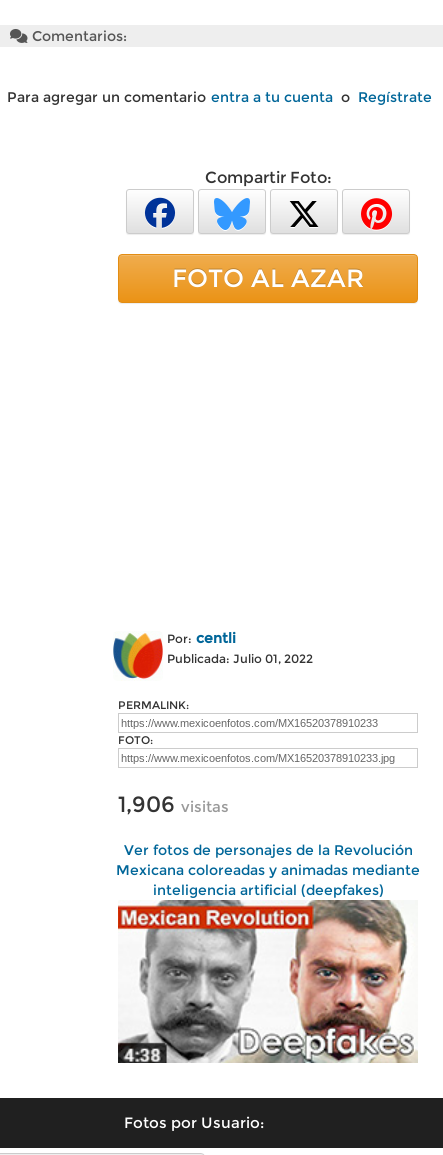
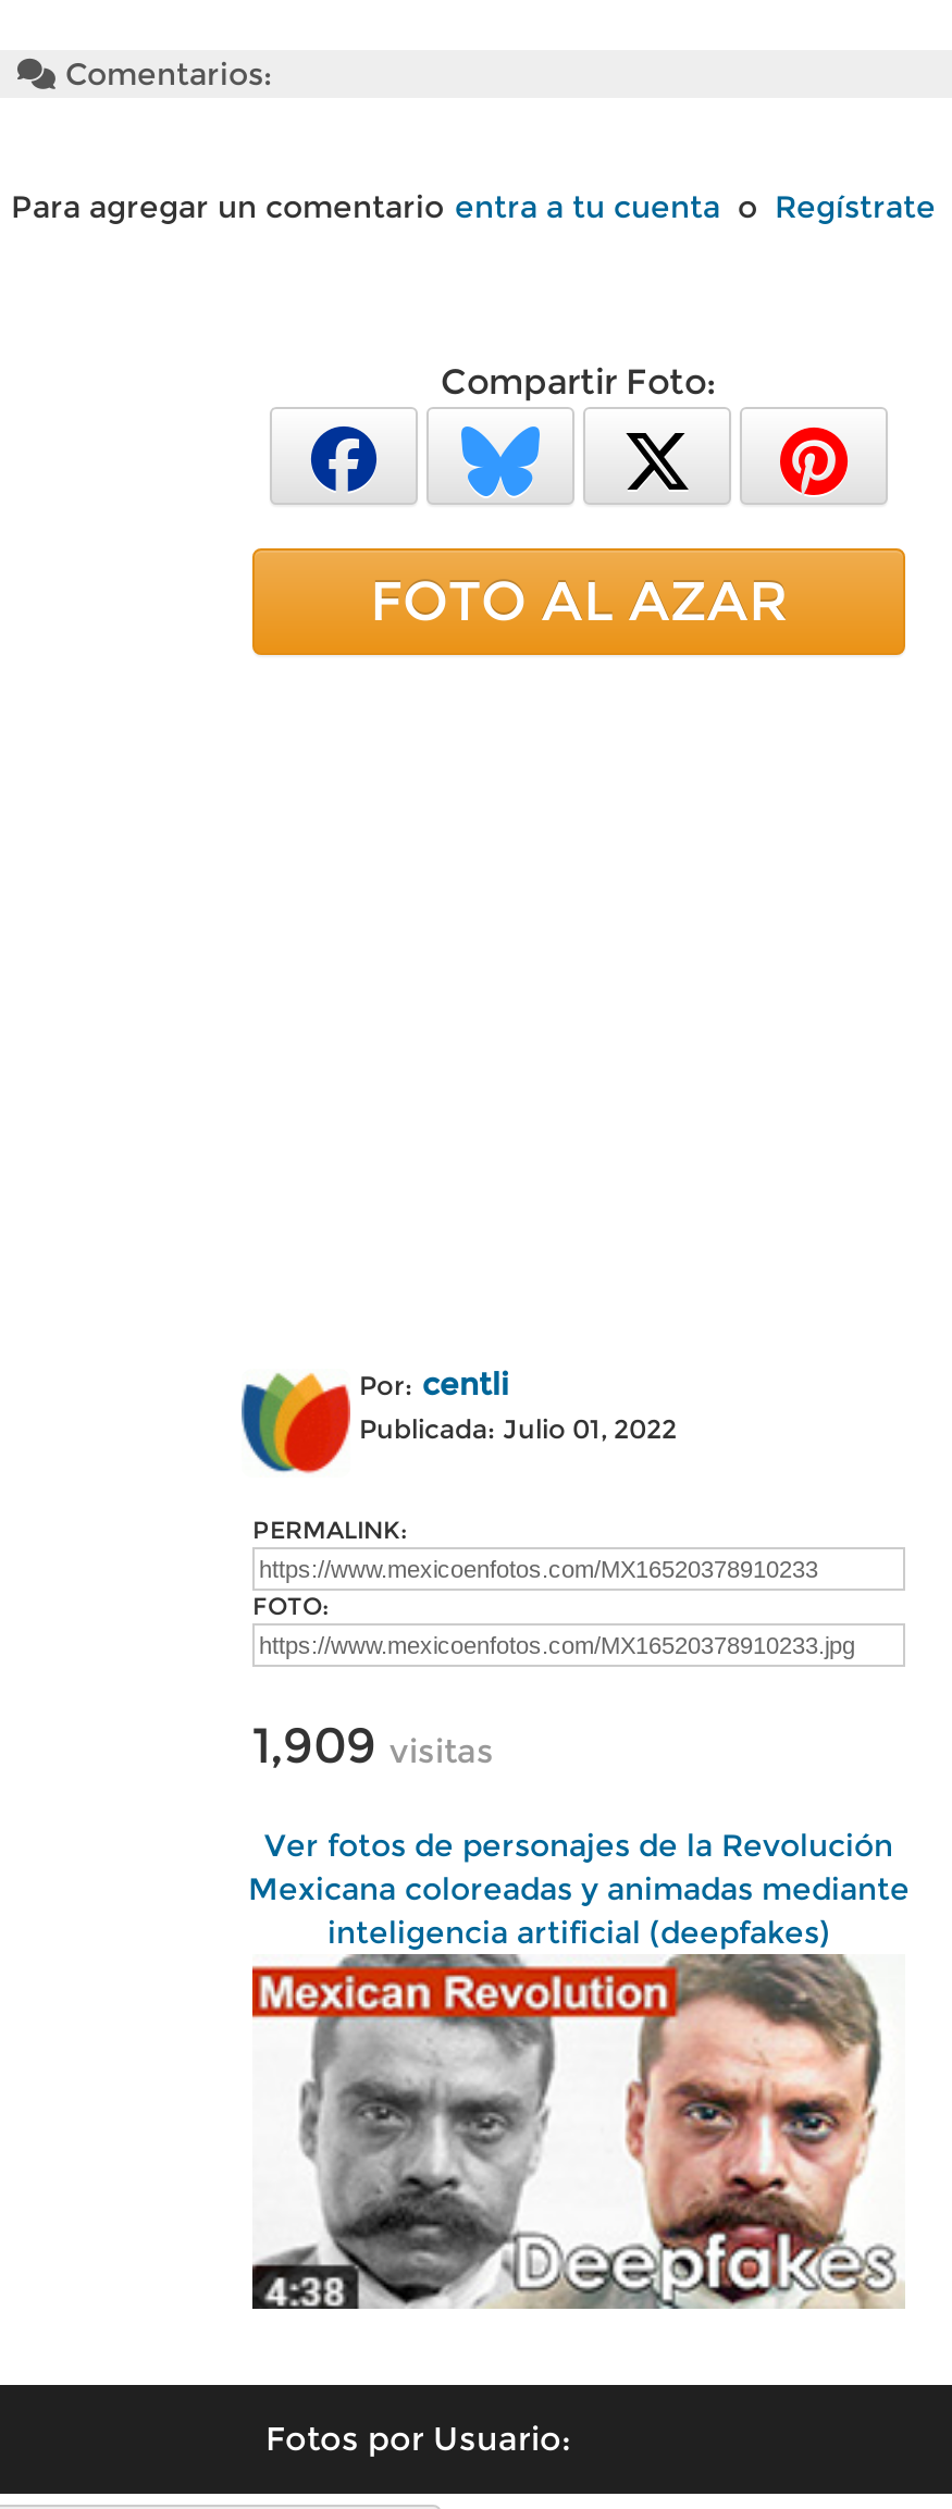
[118,790,229,818] 1,906 visitas -> [252,1715,494,1776] 1,909 visitas

